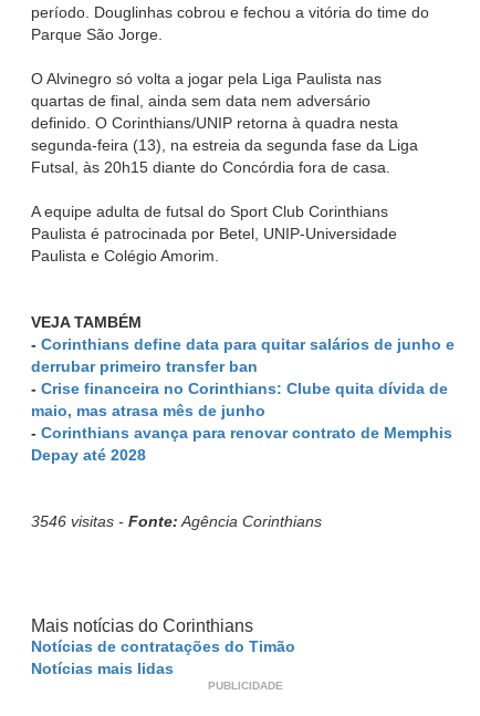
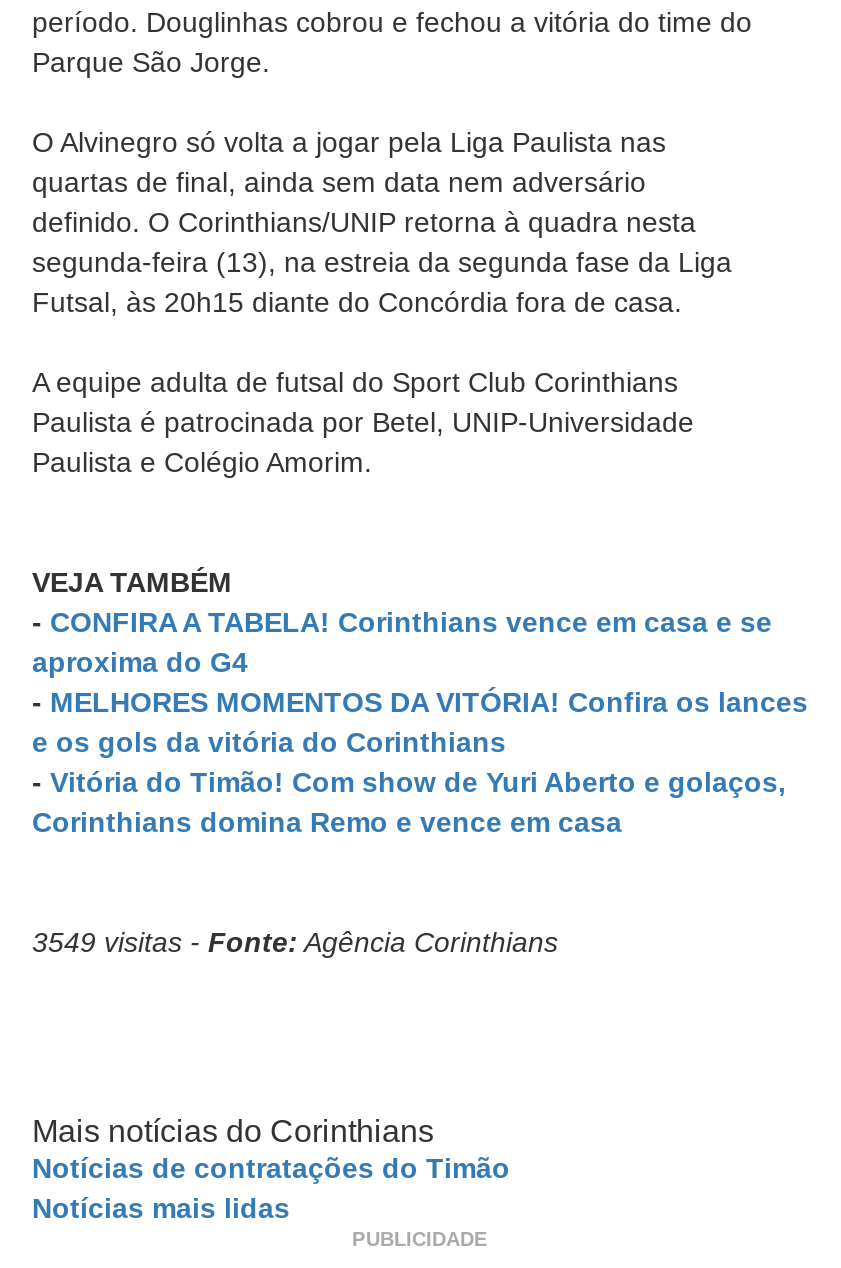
[31,335,455,464] - Corinthians define data para quitar salários de junho e | derrubar primeiro transfer ban | - Crise financeira no Corinthians: Clube quita dívida de | maio, mas atrasa mês de junho | - Corinthians avança para renovar contrato de Memphis | Depay até 2028 -> [32,606,808,838] - CONFIRA A TABELA! Corinthians vence em casa e se | aproxima do G4 | - MELHORES MOMENTOS DA VITÓRIA! Confira os lances | e os gols da vitória do Corinthians | - Vitória do Timão! Com show de Yuri Aberto e golaços, | Corinthians domina Remo e vence em casa
[31,512,322,530] 3546 visitas - Fonte: Agência Corinthians -> [32,926,558,958] 3549 visitas - Fonte: Agência Corinthians

